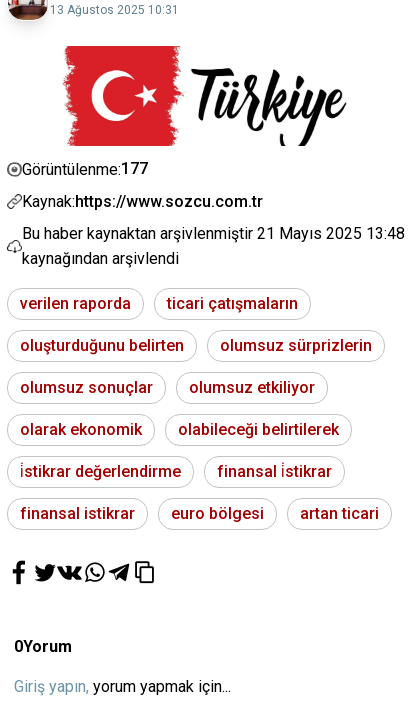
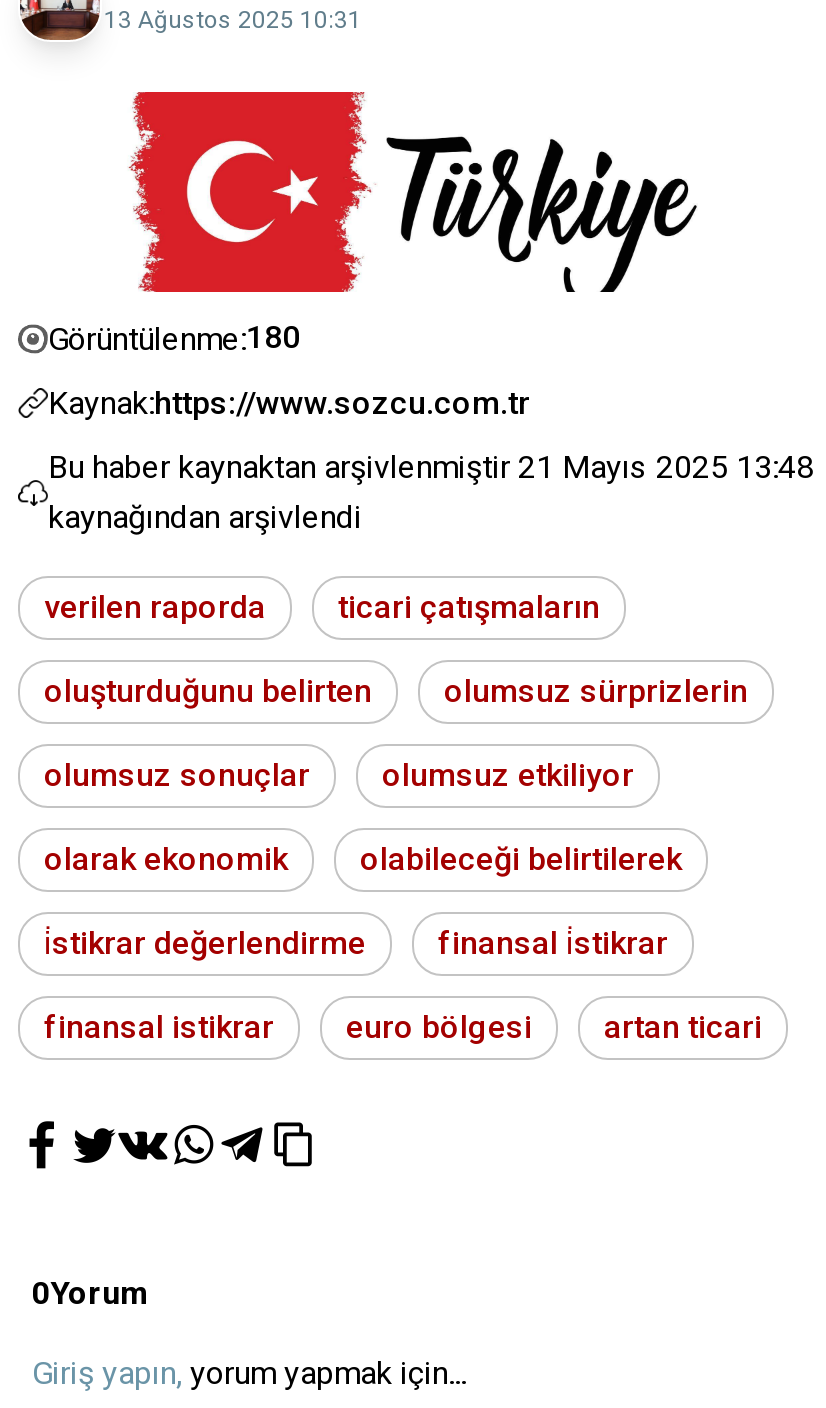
[22,159,148,179] Görüntülenme:177 -> [48,318,300,357] Görüntülenme:180

